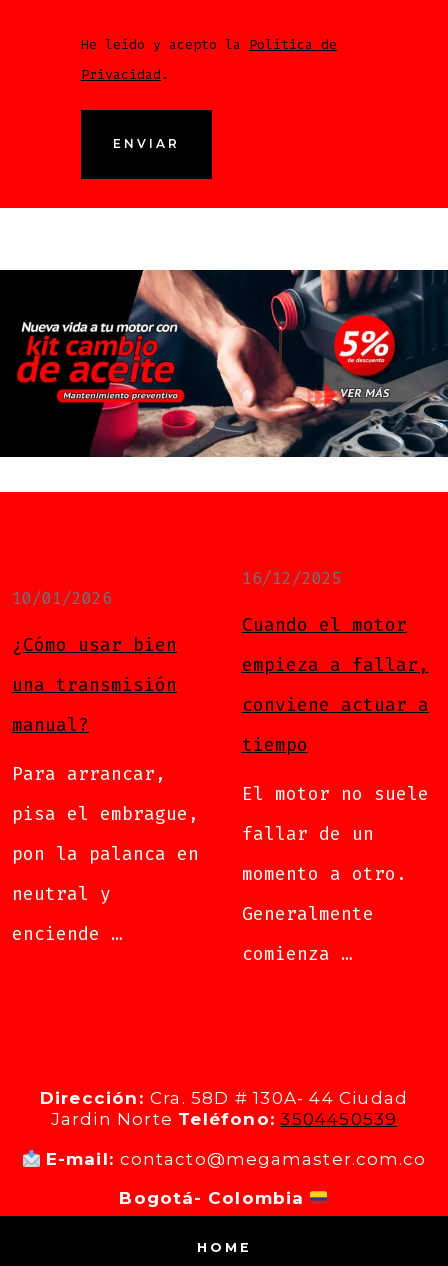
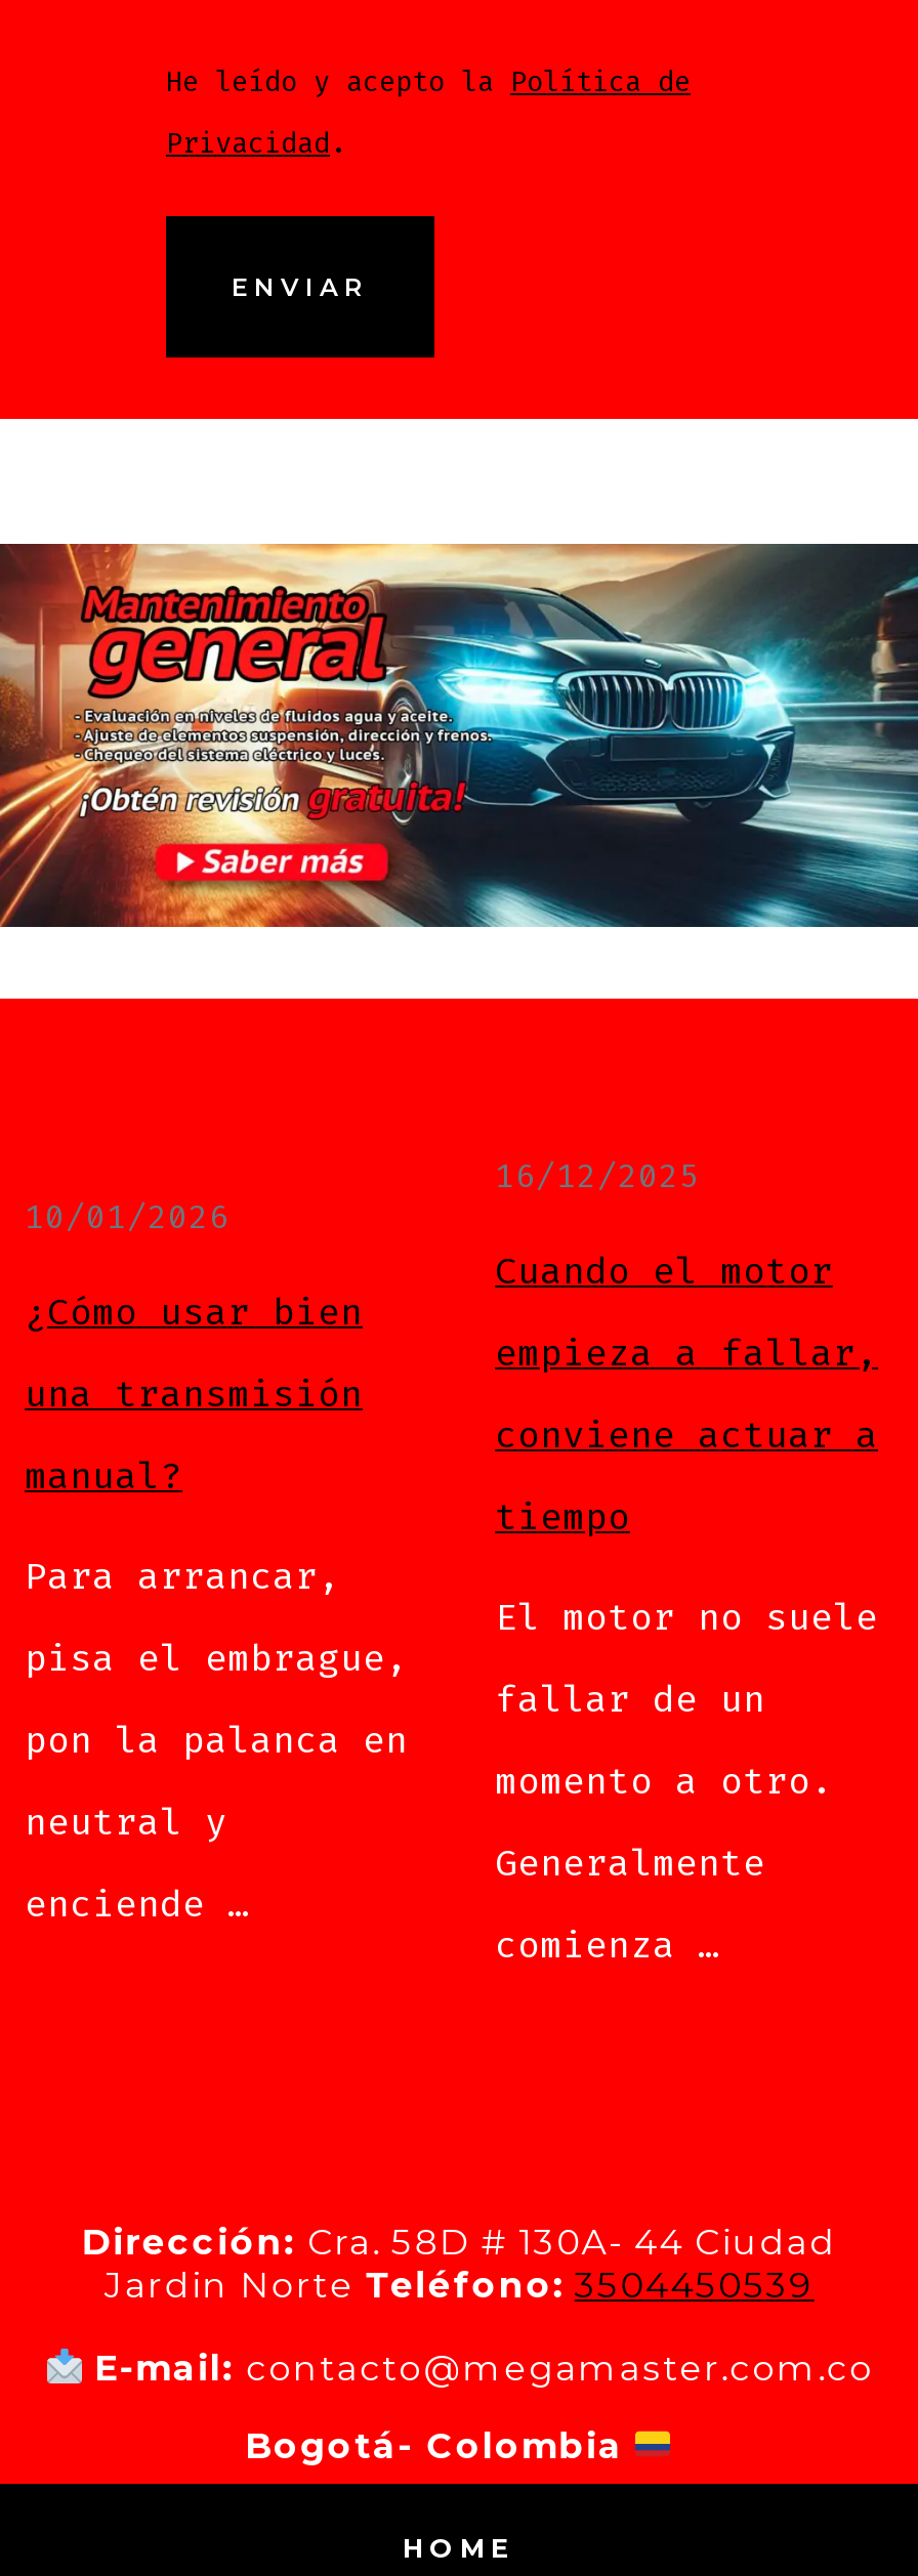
[3,269,445,458] [image] -> [6,543,912,928] [image]

